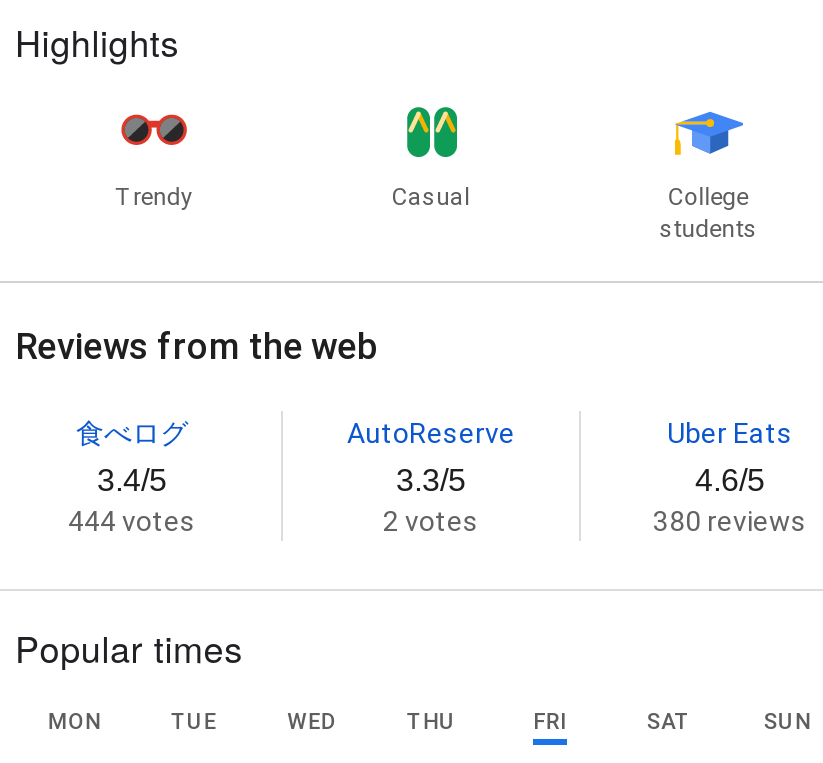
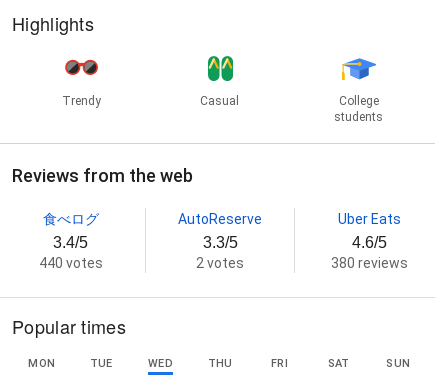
[68,505,196,537] 444 votes -> [38,255,102,271] 440 votes

